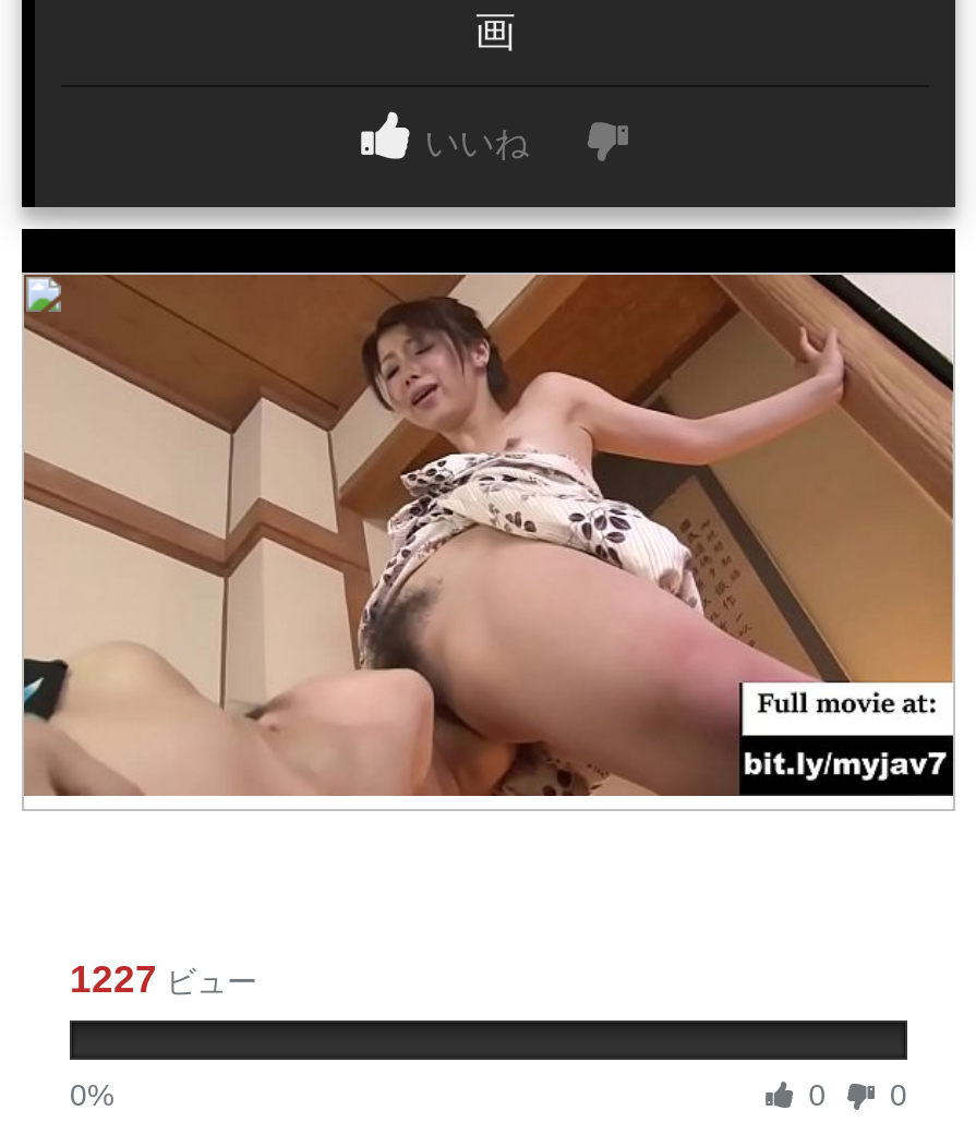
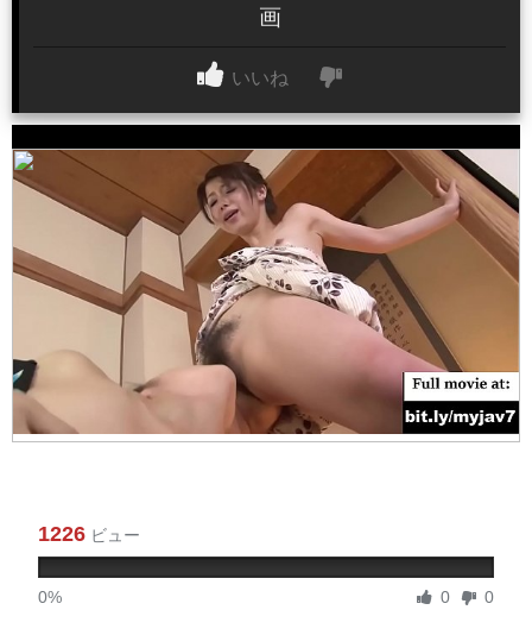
[70,958,257,1002] 1227ビュー -> [38,522,140,546] 1226ビュー

